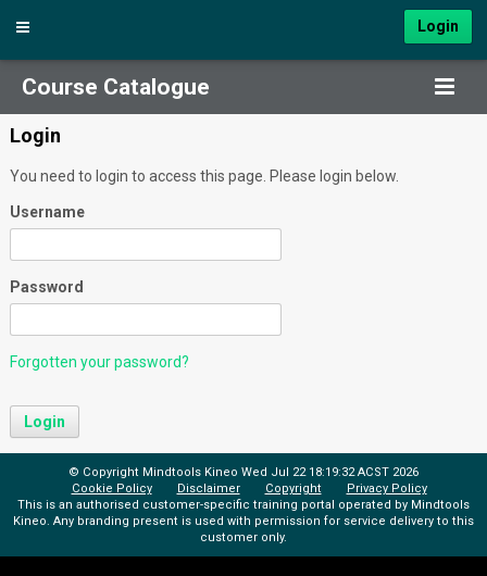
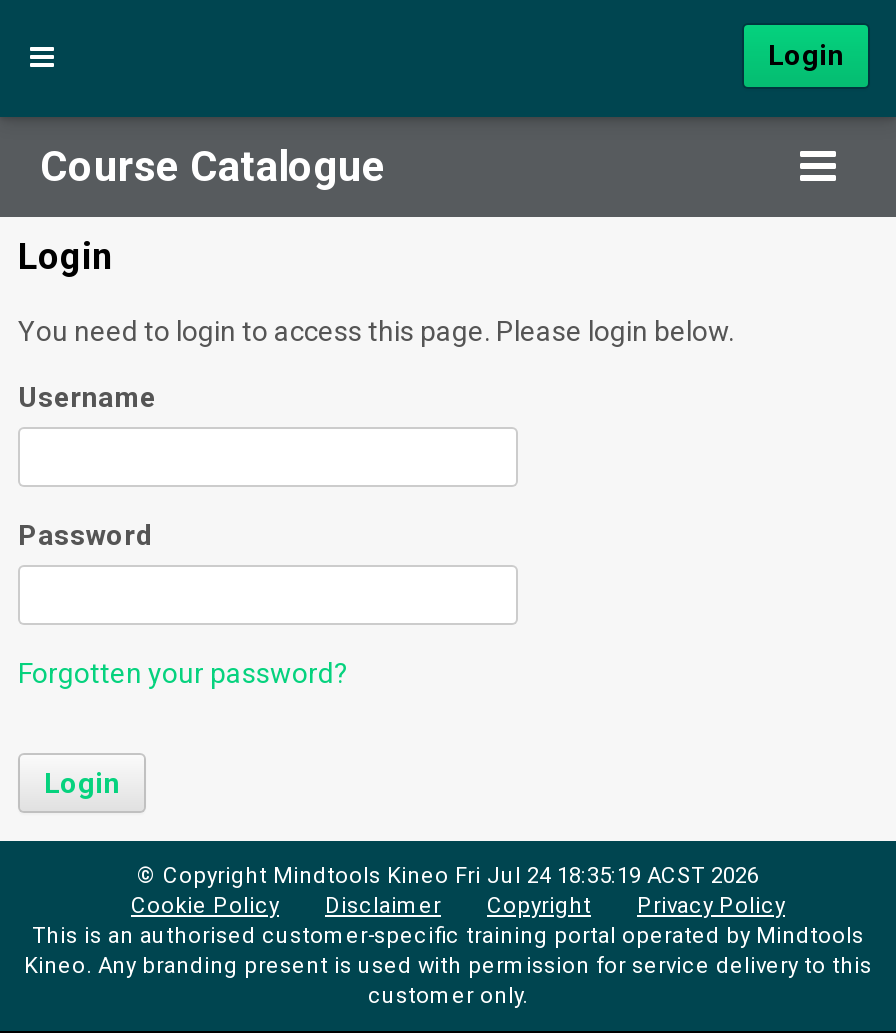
[68,465,419,479] © Copyright Mindtools Kineo Wed Jul 22 18:19:32 ACST 2026 -> [137,863,759,889] © Copyright Mindtools Kineo Fri Jul 24 18:35:19 ACST 2026

